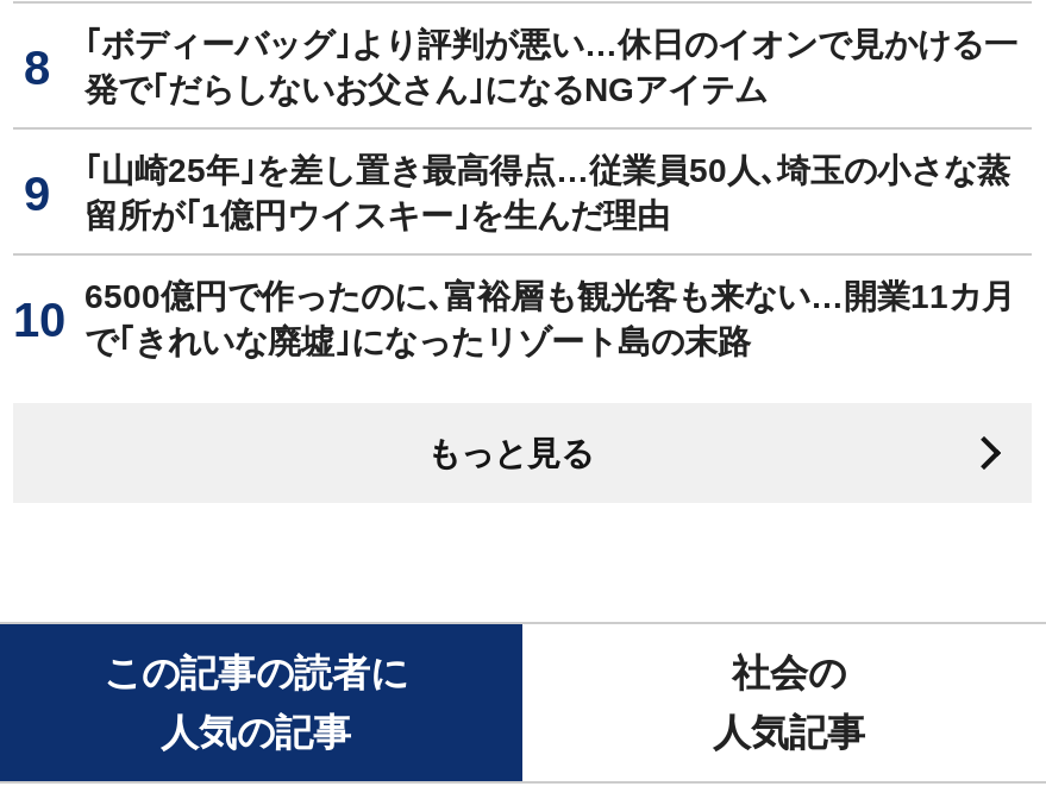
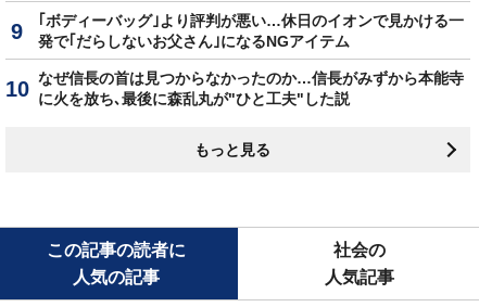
[84,152,1015,361] ｢山崎25年｣を差し置き最高得点…従業員50人､埼玉の小さな蒸 | 留所が｢1億円ウイスキー｣を生んだ理由 | 6500億円で作ったのに､富裕層も観光客も来ない…開業11カ月 | で｢きれいな廃墟｣になったリゾート島の末路 -> [38,69,464,107] なぜ信長の首は見つからなかったのか…信長がみずから本能寺 | に火を放ち､最後に森乱丸が"ひと工夫"した説

